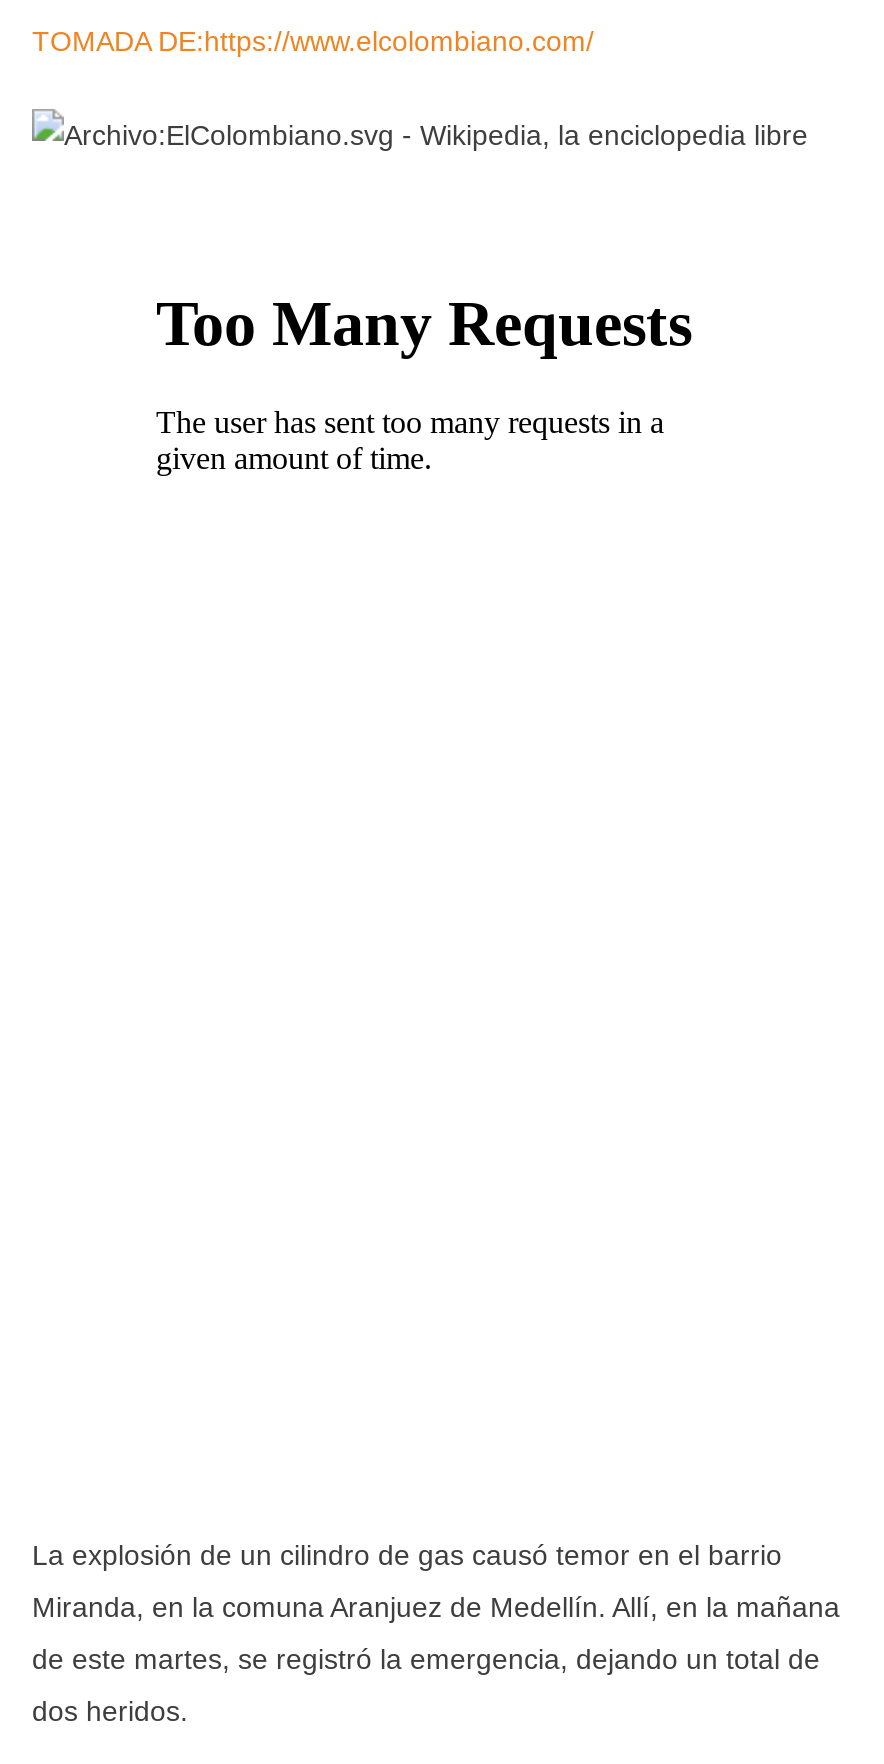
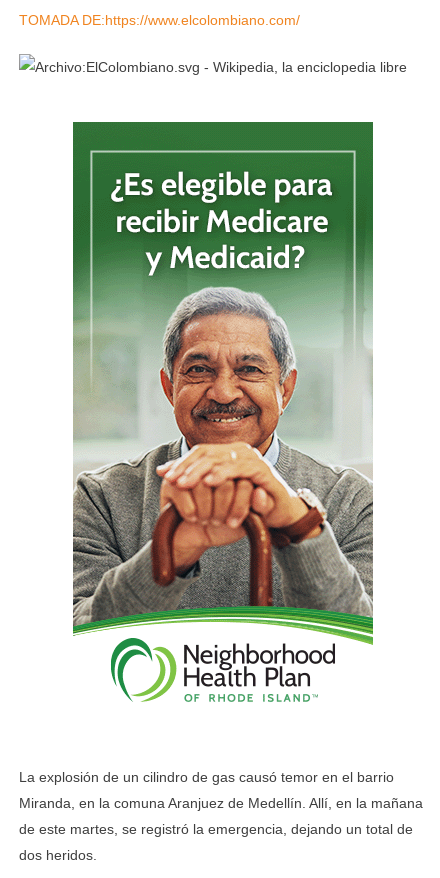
none -> [72,121,374,703] [image]

